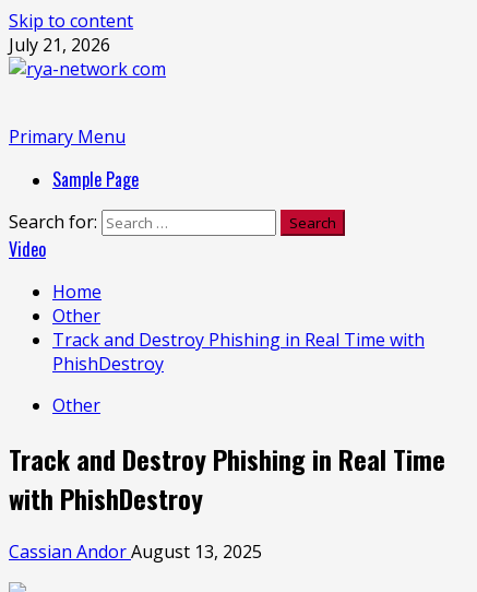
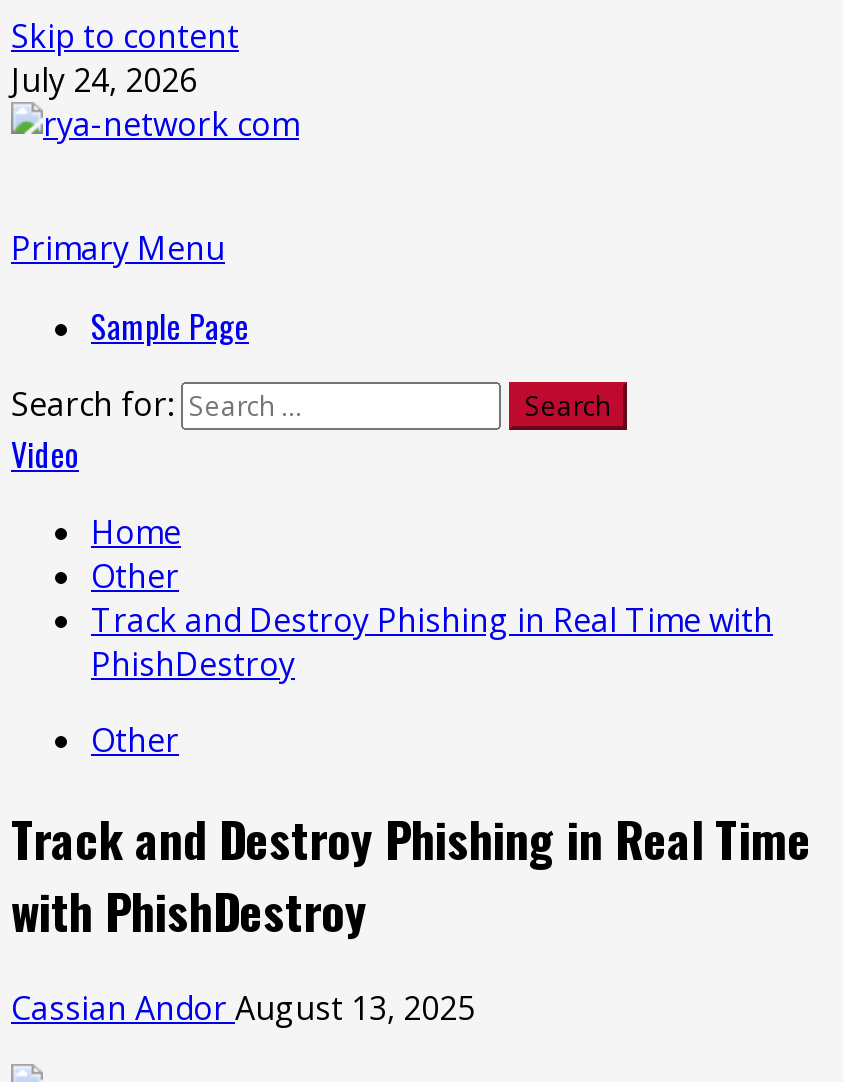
[9,33,110,57] July 21, 2026 -> [11,58,197,102] July 24, 2026

